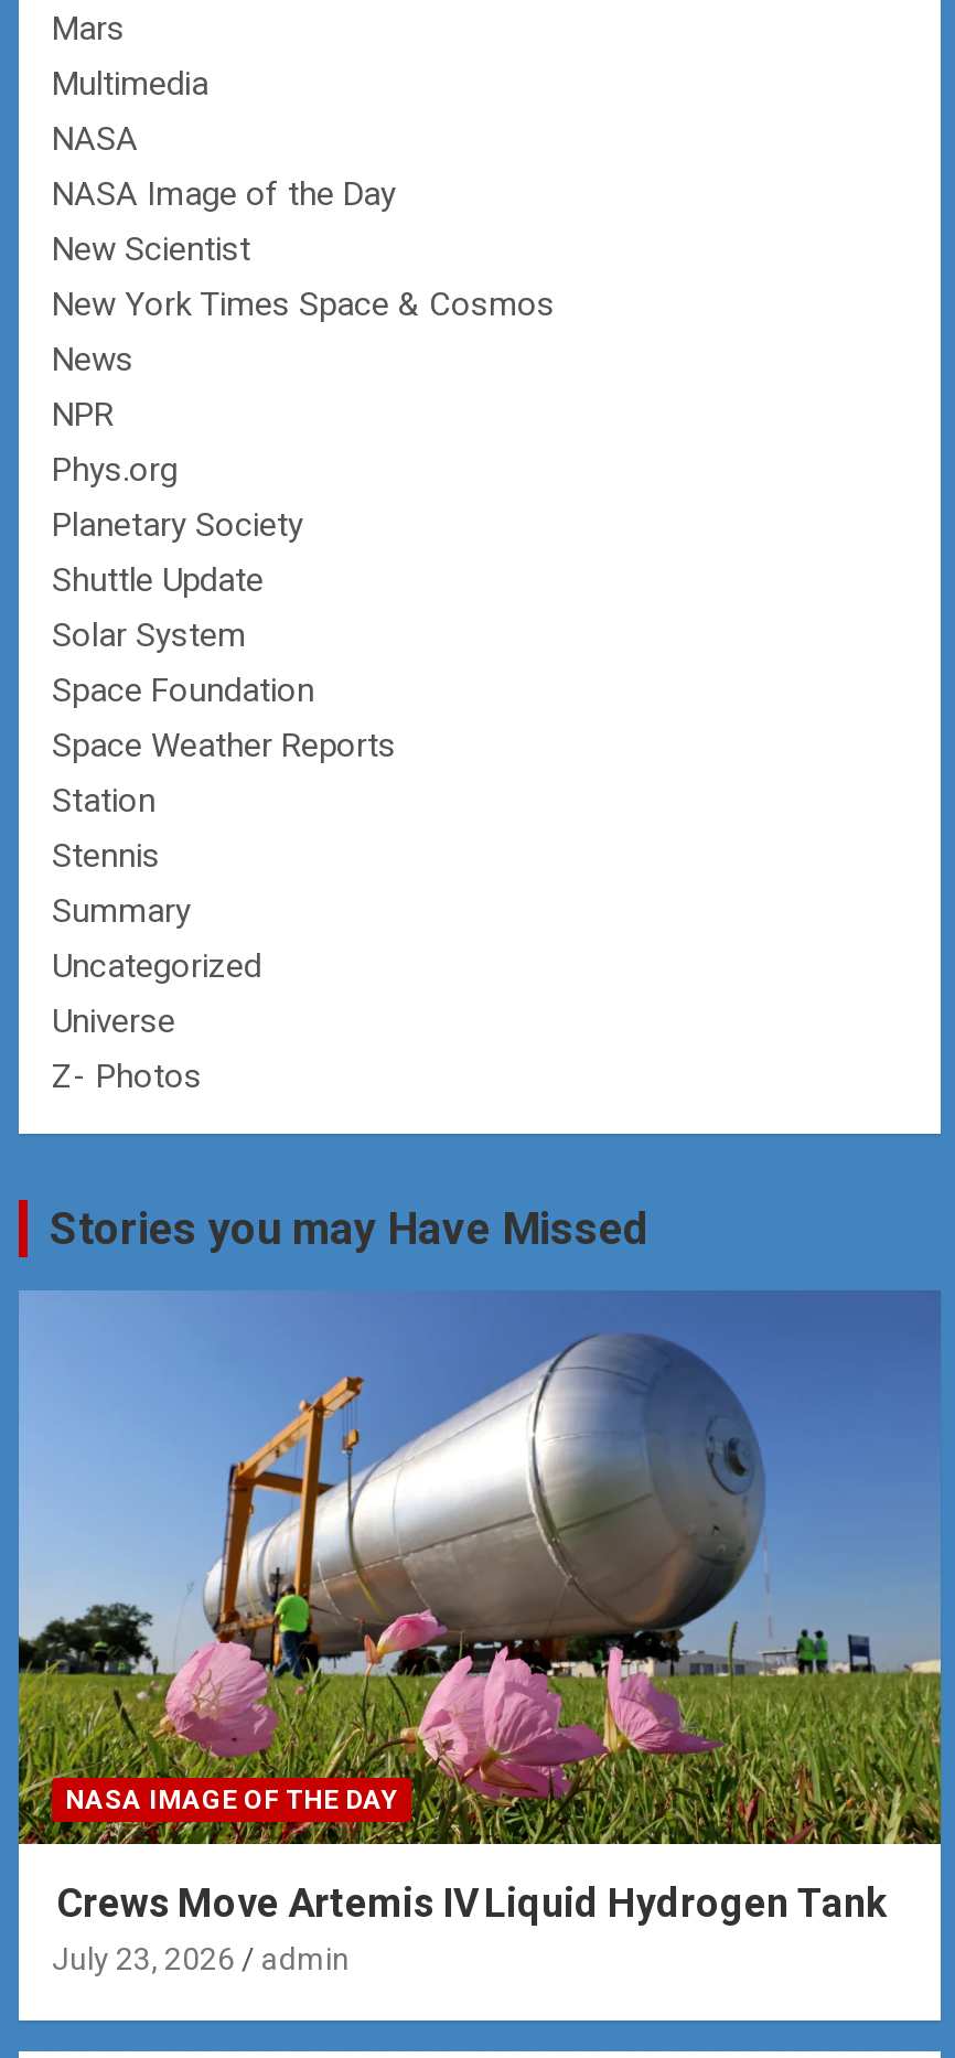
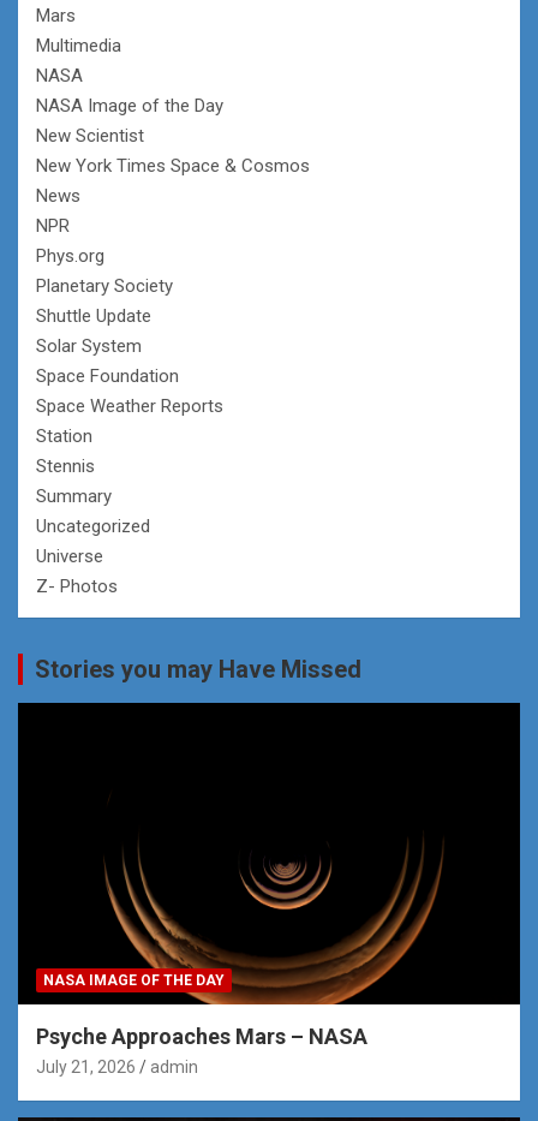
[17,1290,943,1976] [image] | Crews Move Artemis IV Liquid Hydrogen Tank | July 23, 2026 -> [17,702,521,1076] [image] | Psyche Approaches Mars – NASA | July 21, 2026

